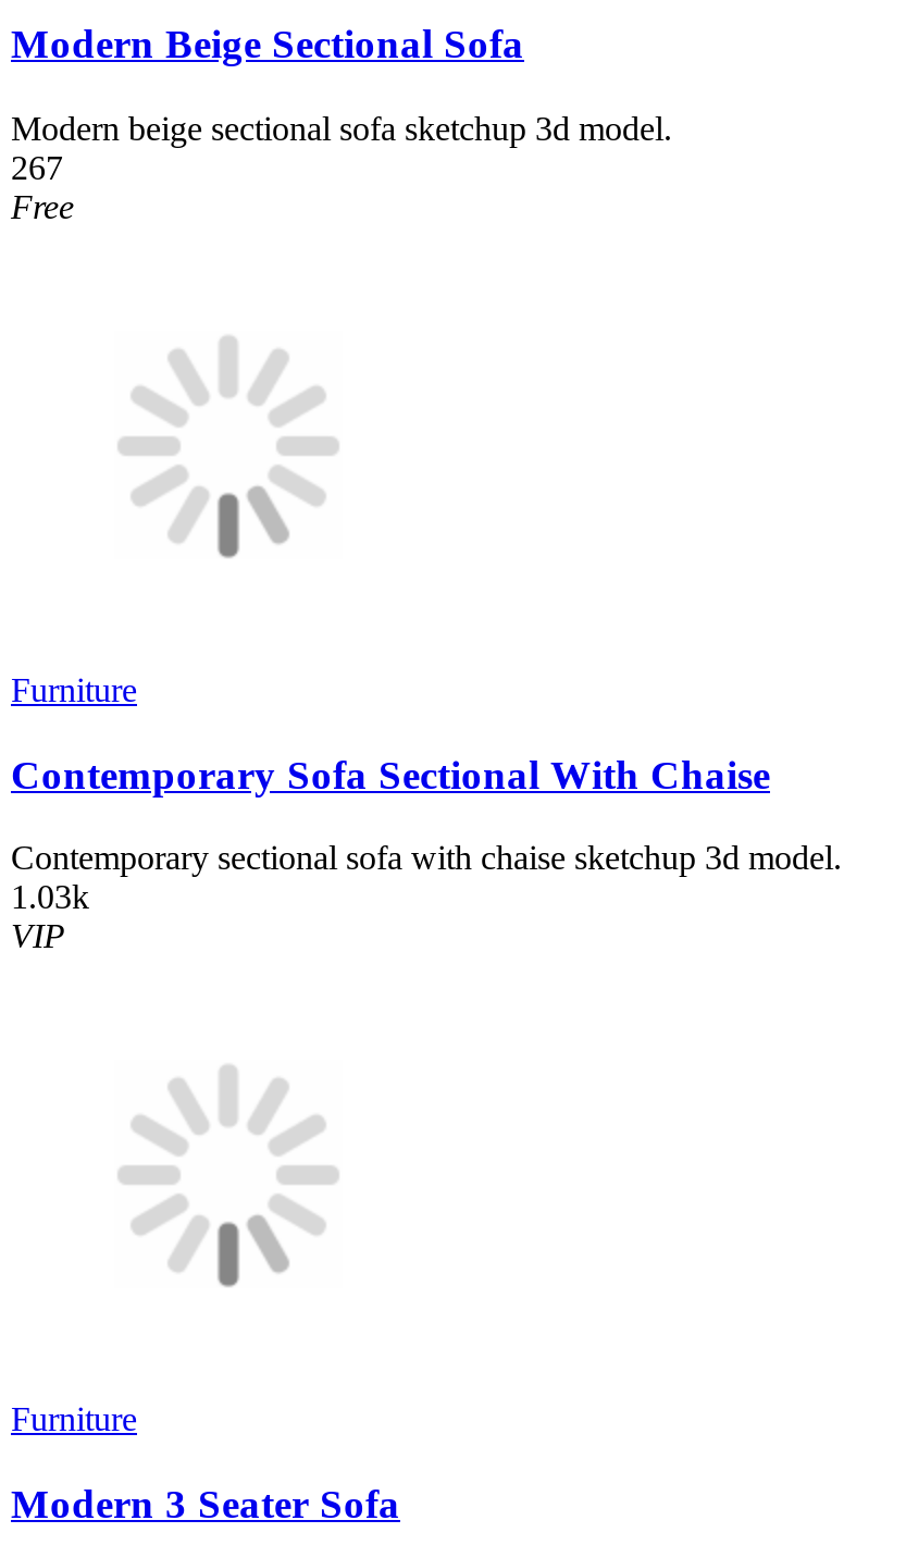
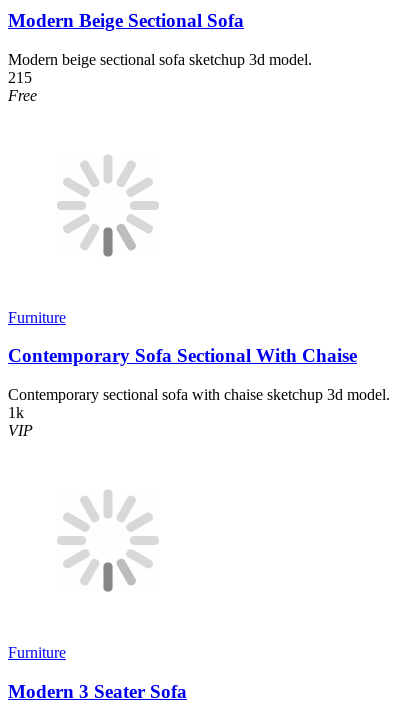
[11,149,63,186] 267 -> [8,69,32,86] 215
[11,879,89,916] 1.03k -> [8,404,24,421] 1k

